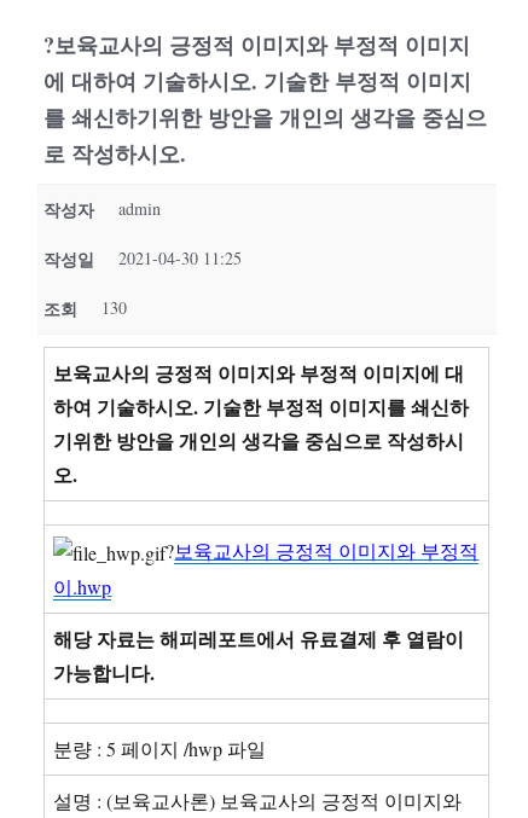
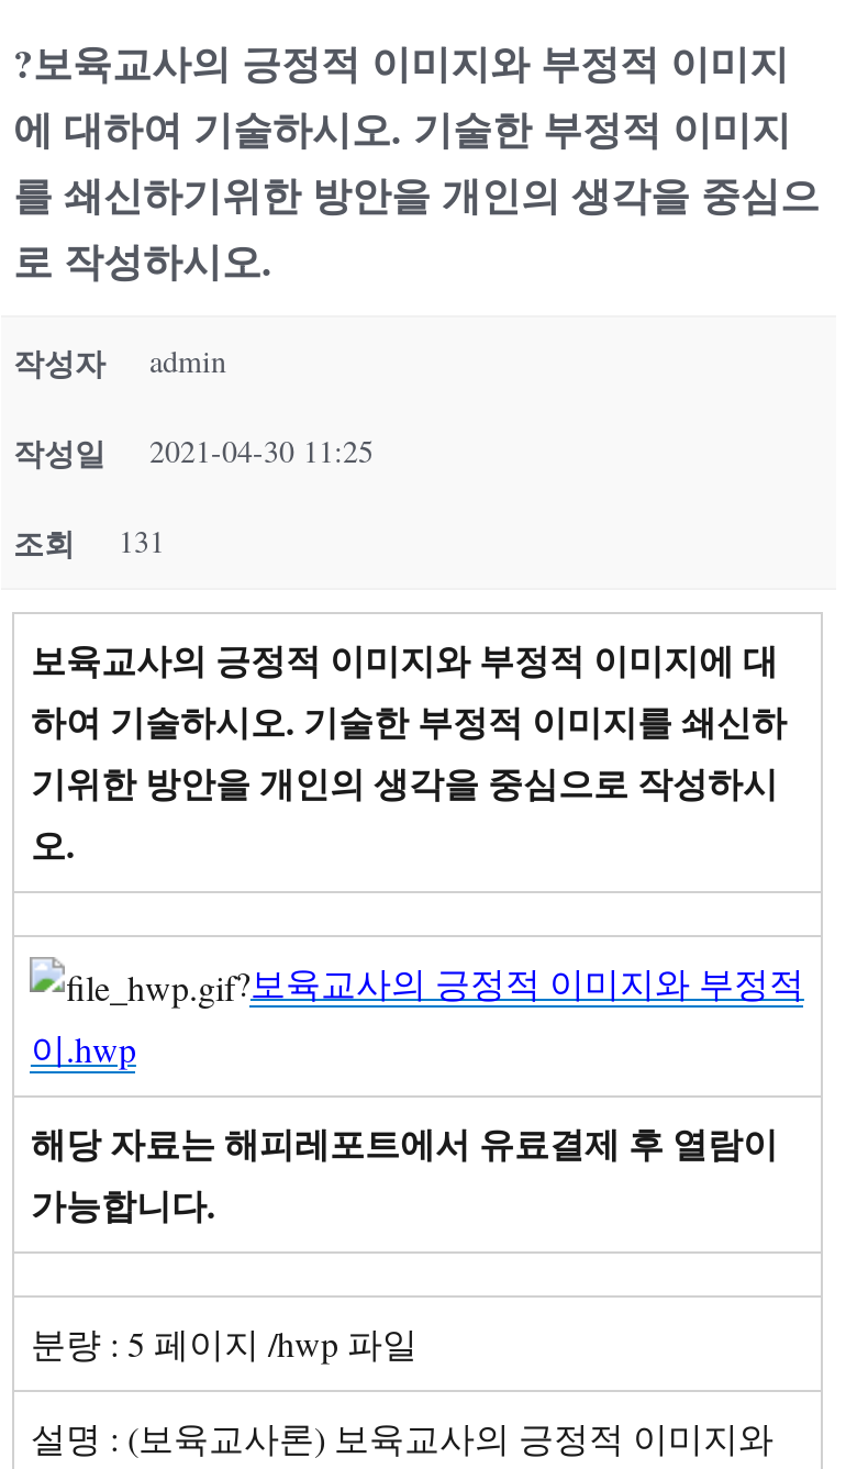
[44,296,127,321] 조회 130 -> [13,520,165,566] 조회 131

